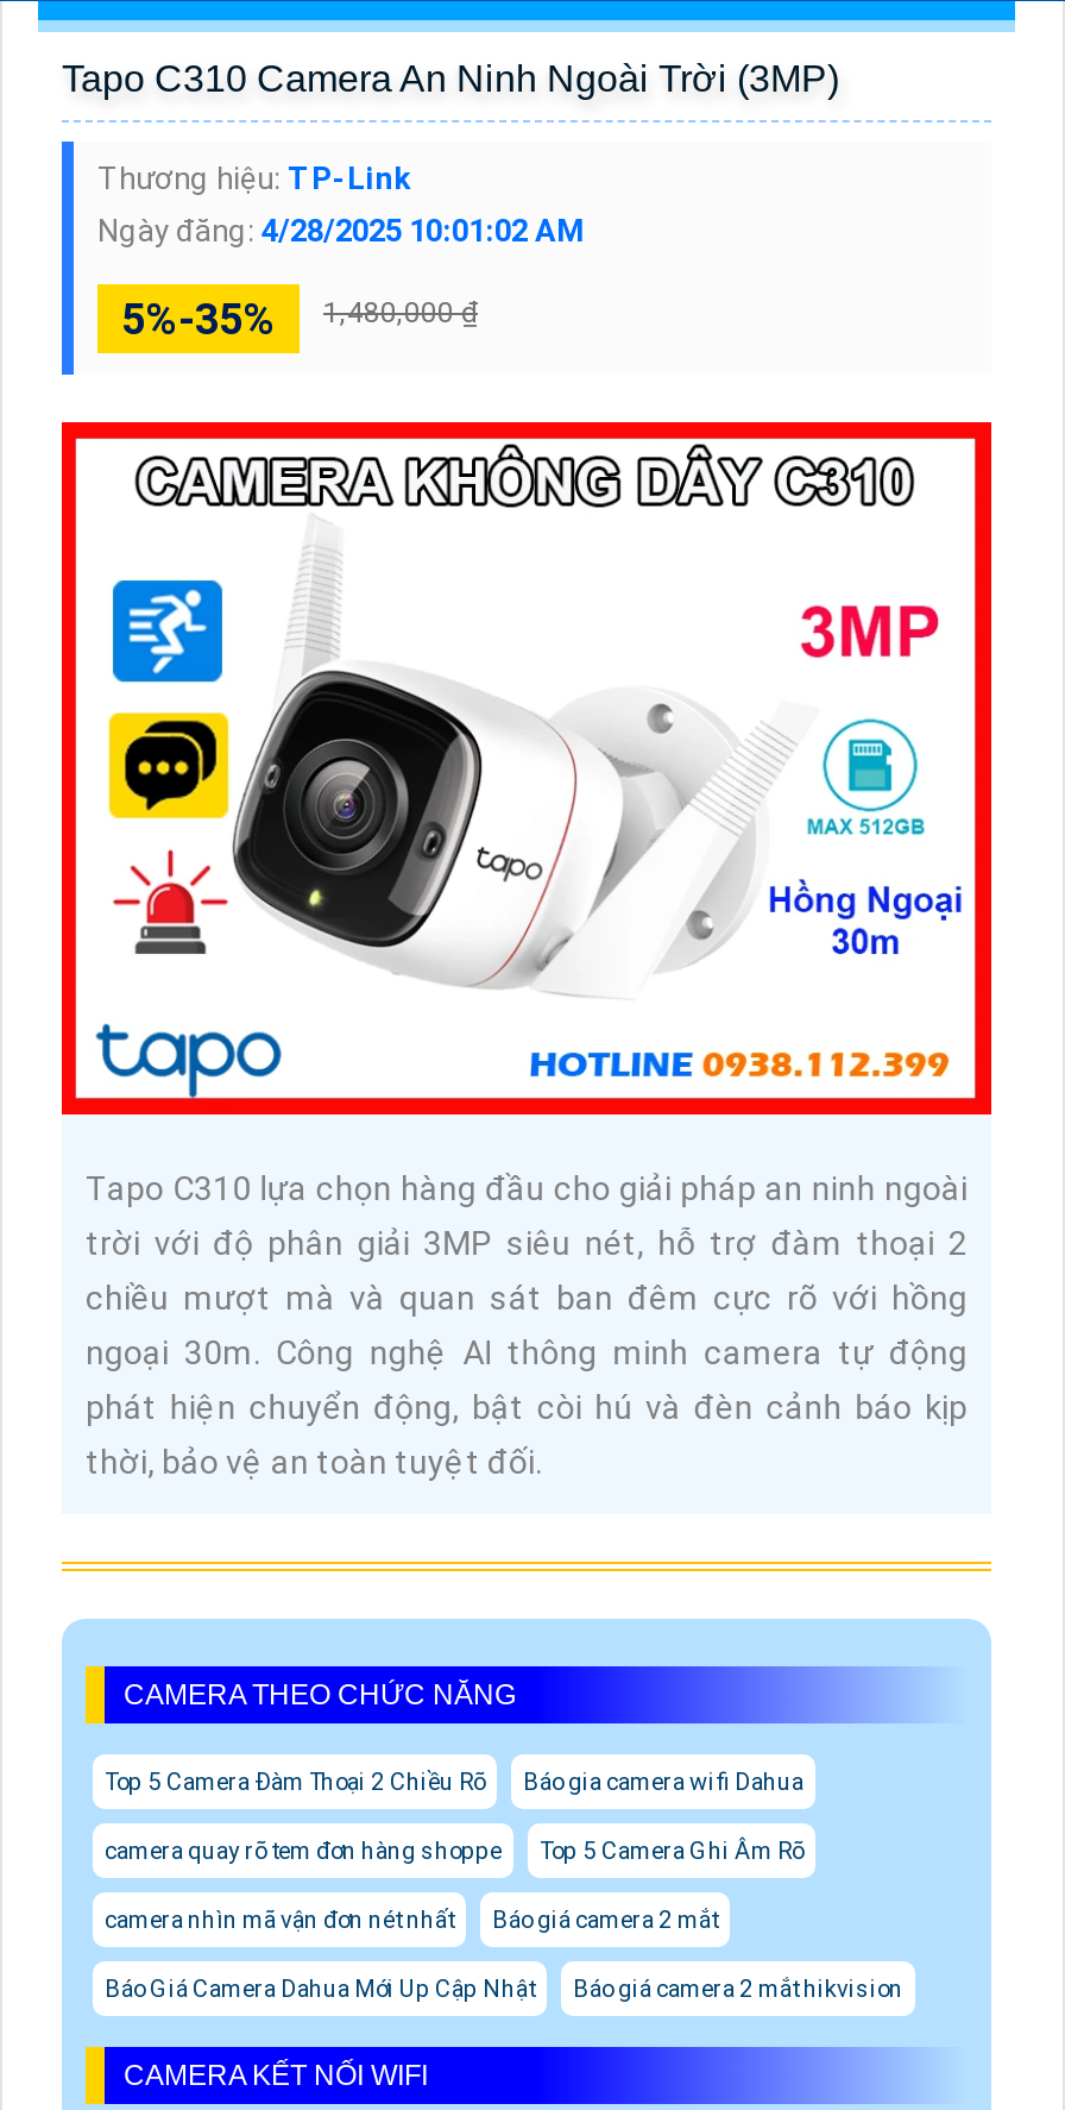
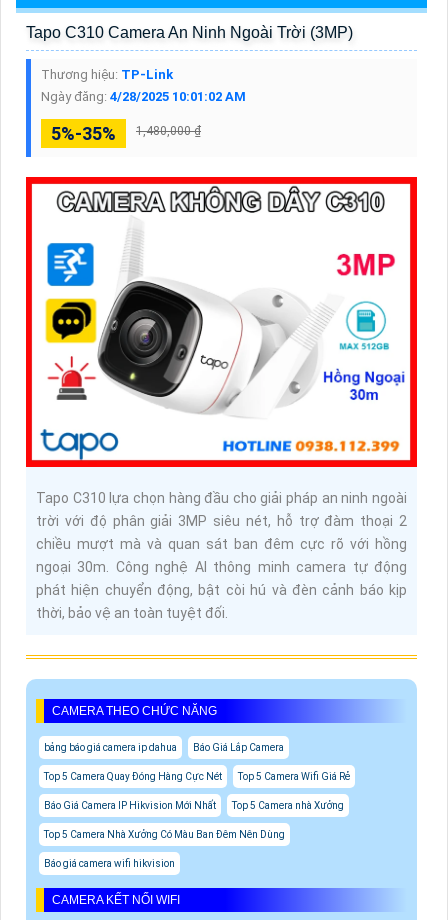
[105,1769,903,2002] Top 5 Camera Đàm Thoại 2 Chiều Rõ | Báo gia camera wifi Dahua | camera quay rõ tem đơn hàng shoppe | Top 5 Camera Ghi Âm Rõ | camera nhìn mã vận đơn nét nhất | Báo giá camera 2 mắt | Báo Giá Camera Dahua Mới Up Cập Nhật | Báo giá camera 2 mắt hikvision -> [44,742,350,869] bảng báo giá camera ip dahua | Báo Giá Lắp Camera | Top 5 Camera Quay Đóng Hàng Cực Nét | Top 5 Camera Wifi Giá Rẻ | Báo Giá Camera IP Hikvision Mới Nhất | Top 5 Camera nhà Xưởng | Top 5 Camera Nhà Xưởng Có Màu Ban Đêm Nên Dùng | Báo giá camera wifi hikvision

